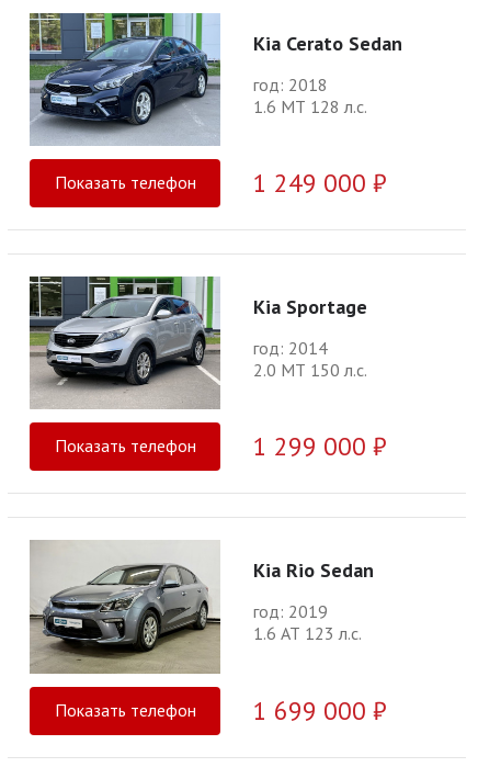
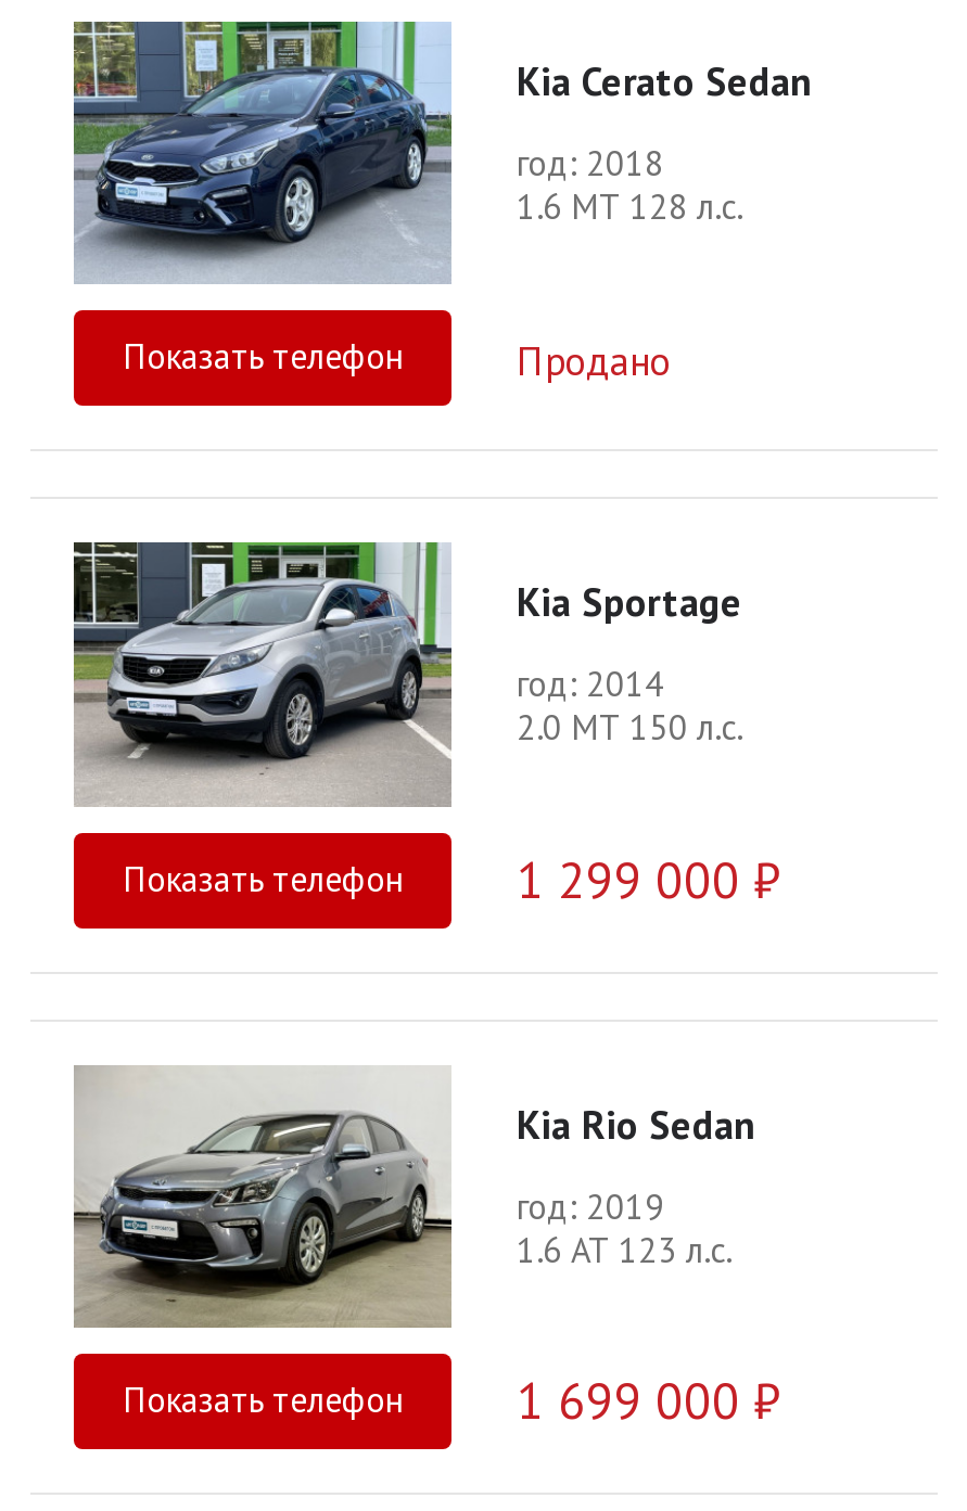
[253,167,387,199] 1 249 000 ₽ -> [517,337,671,387] Продано

